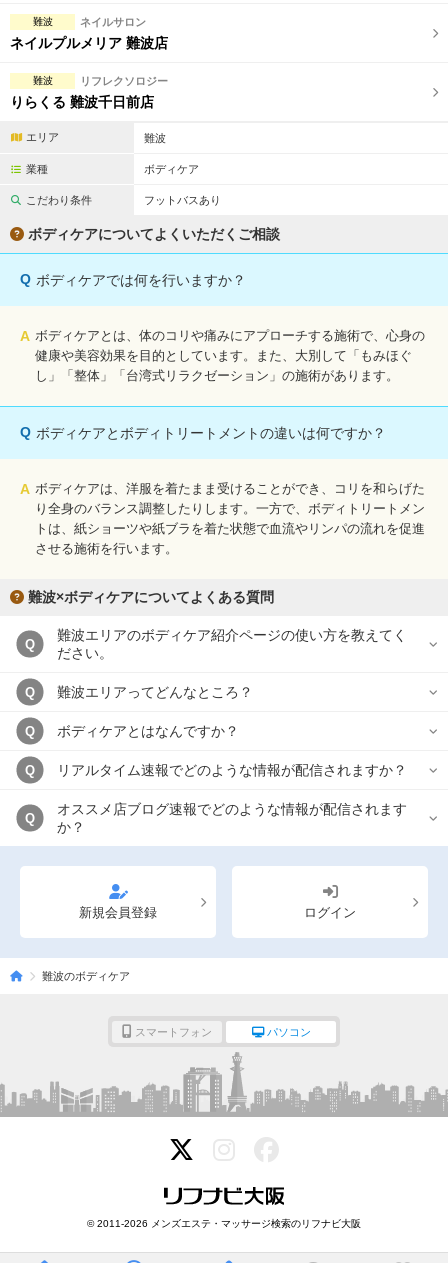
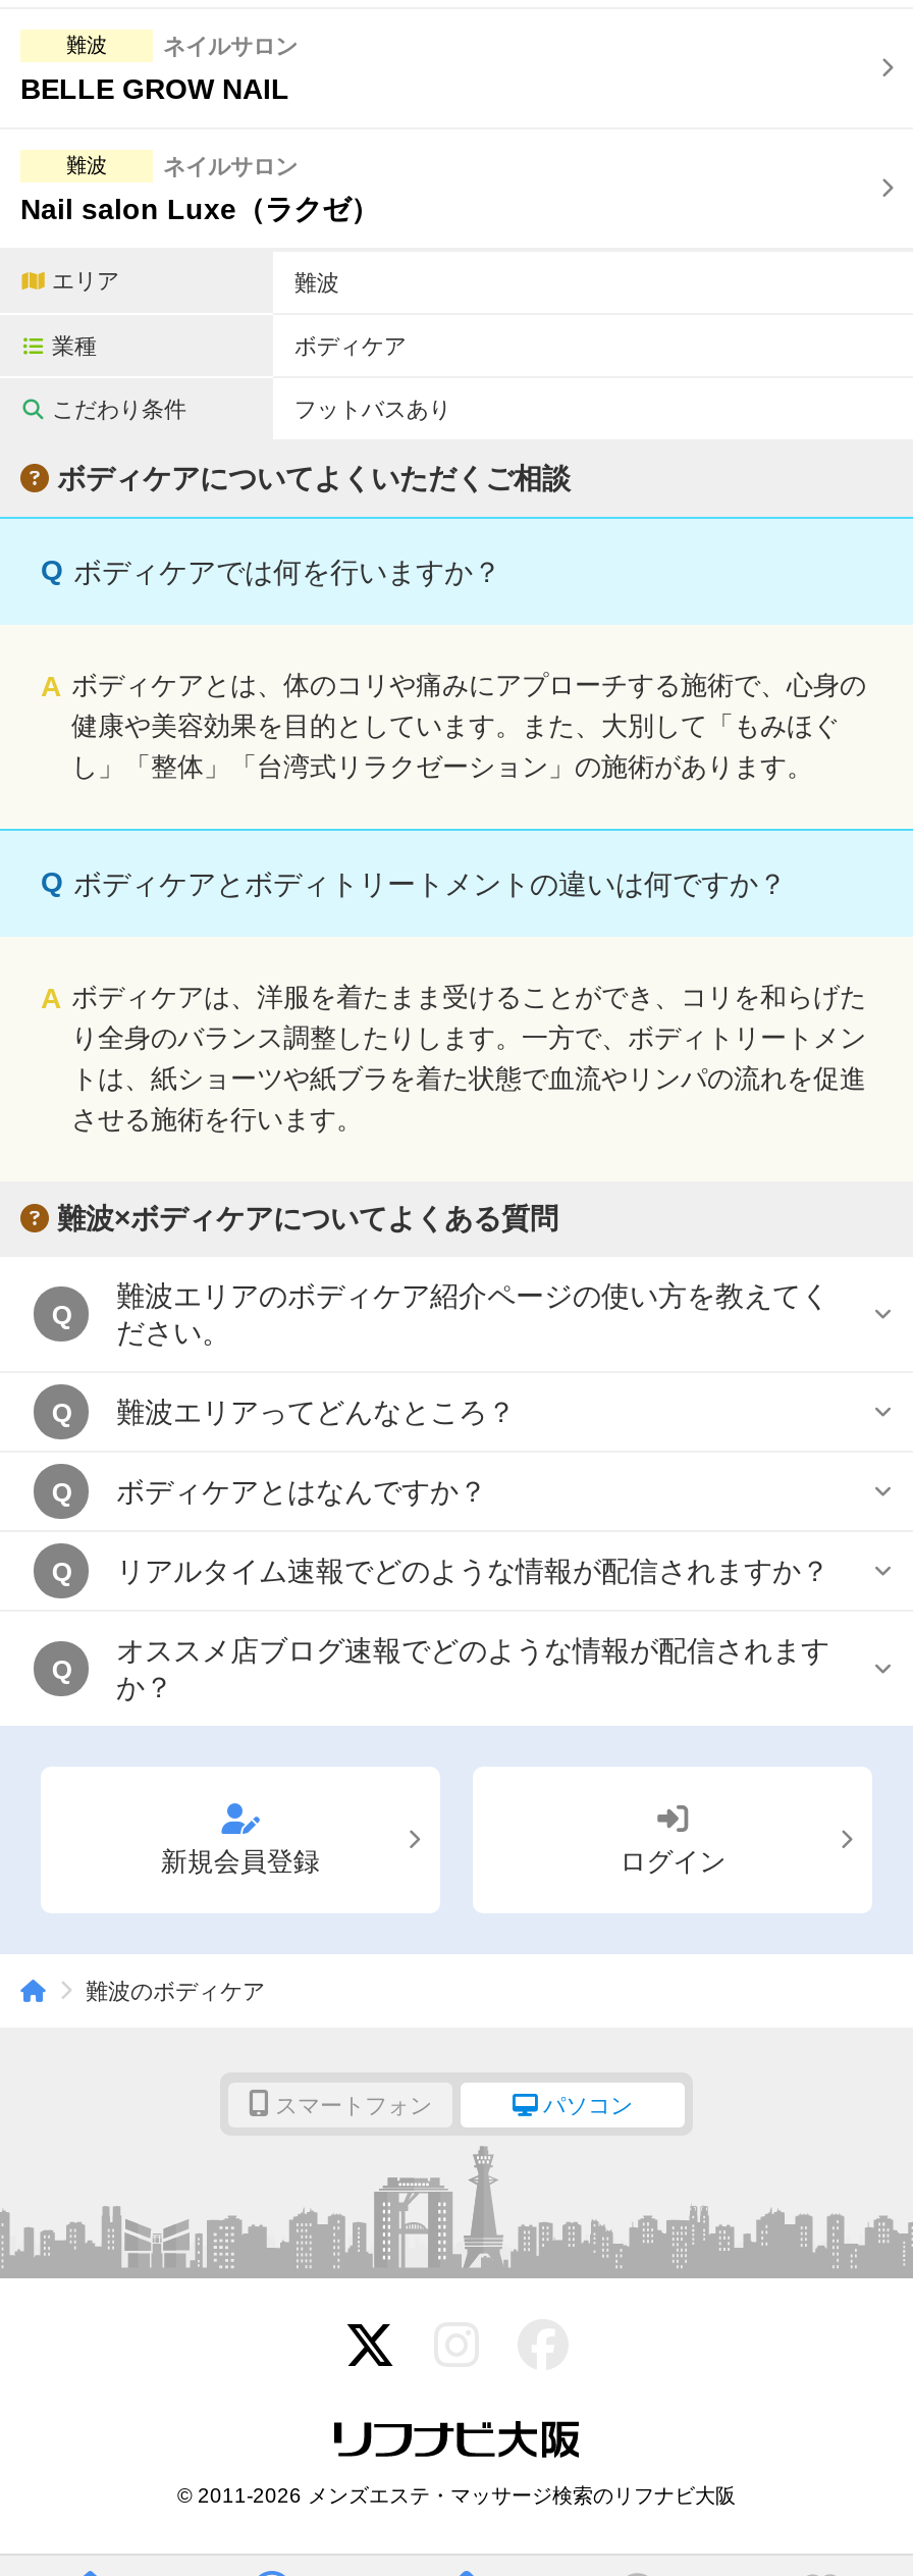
[10,35,168,51] ネイルプルメリア 難波店 -> [20,72,289,105] BELLE GROW NAIL
[10,75,168,110] リフレクソロジー | りらくる 難波千日前店 -> [20,154,379,225] ネイルサロン | Nail salon Luxe（ラクゼ）

